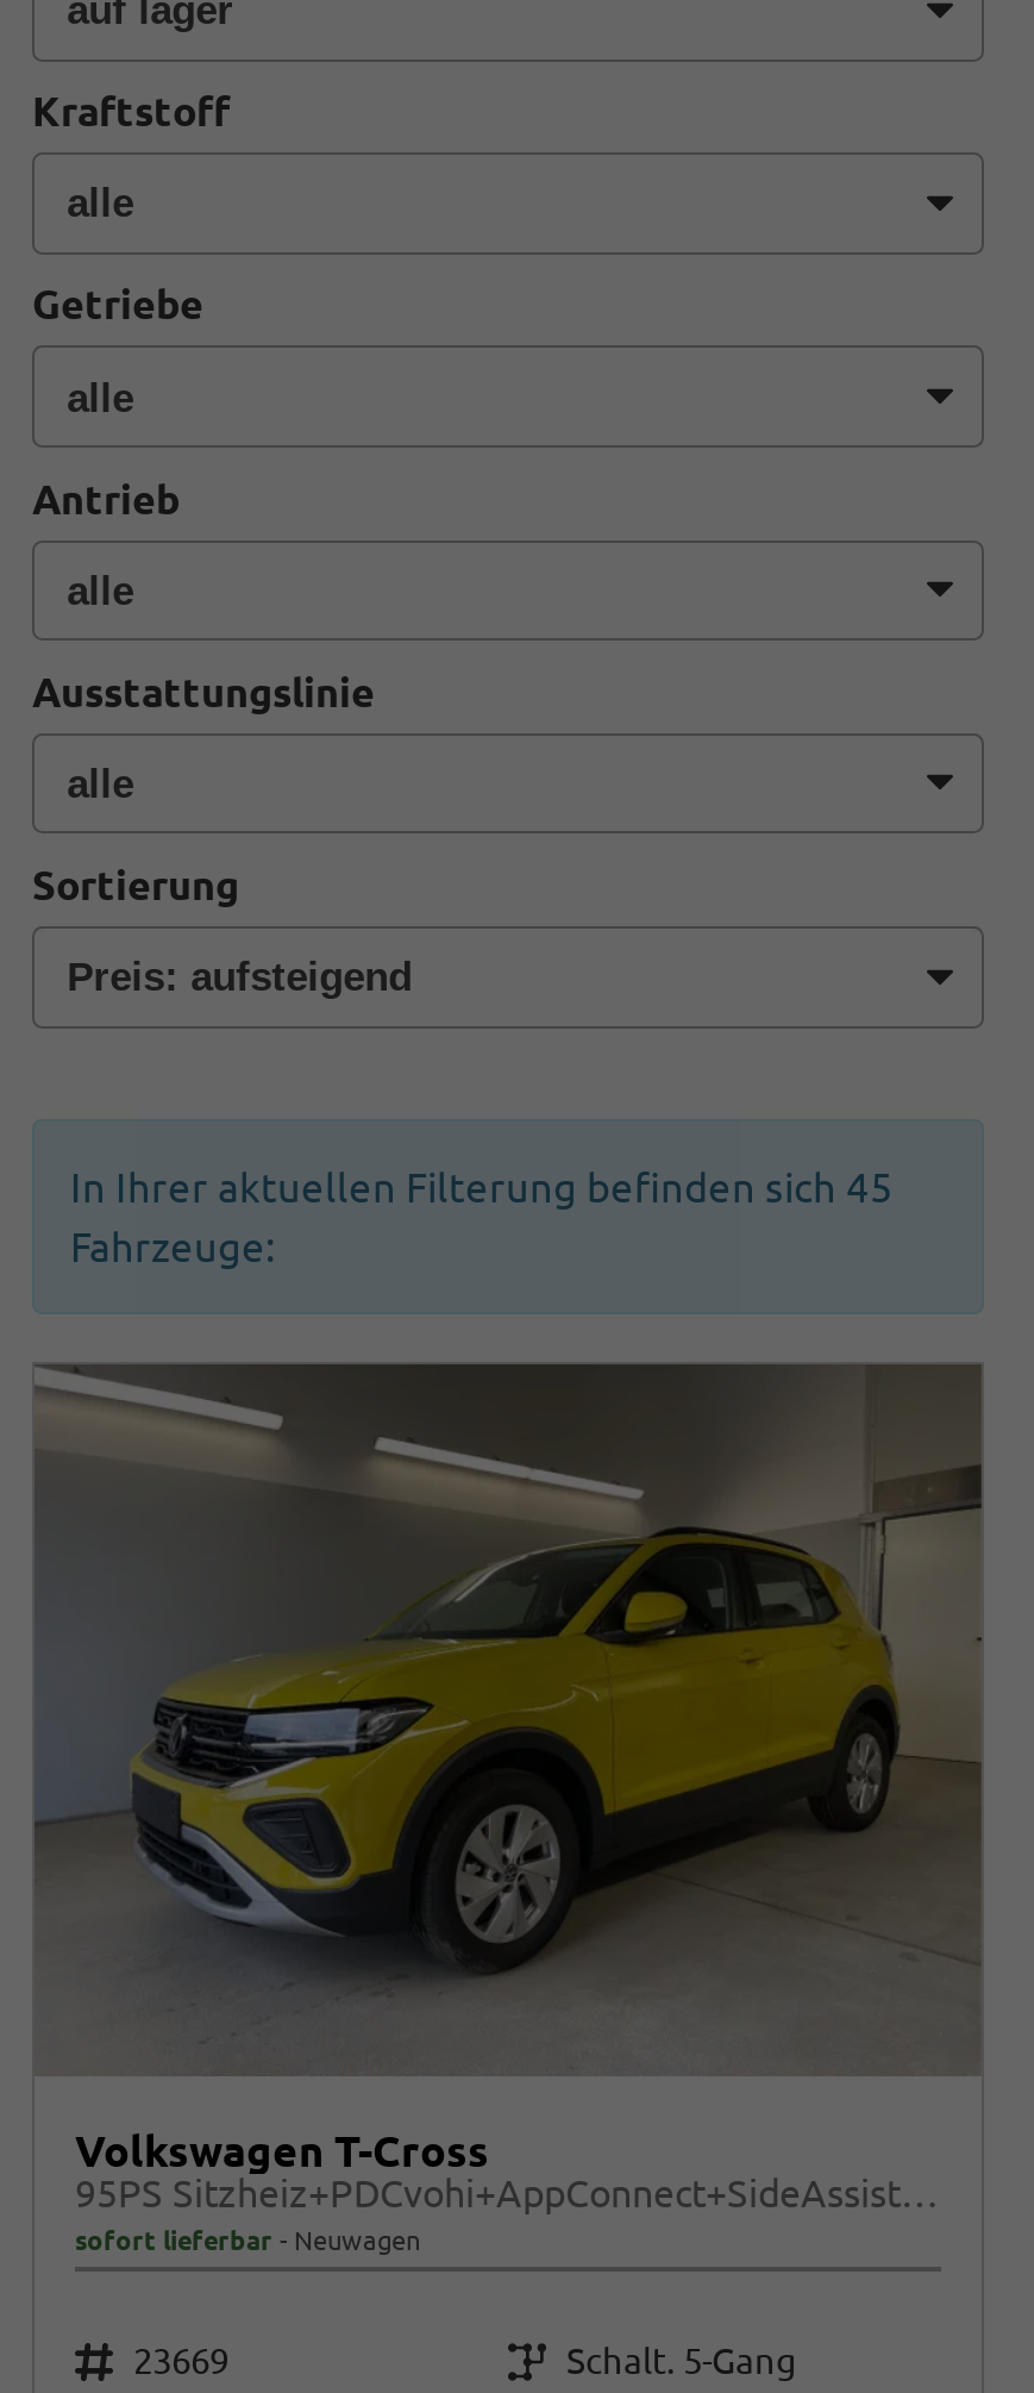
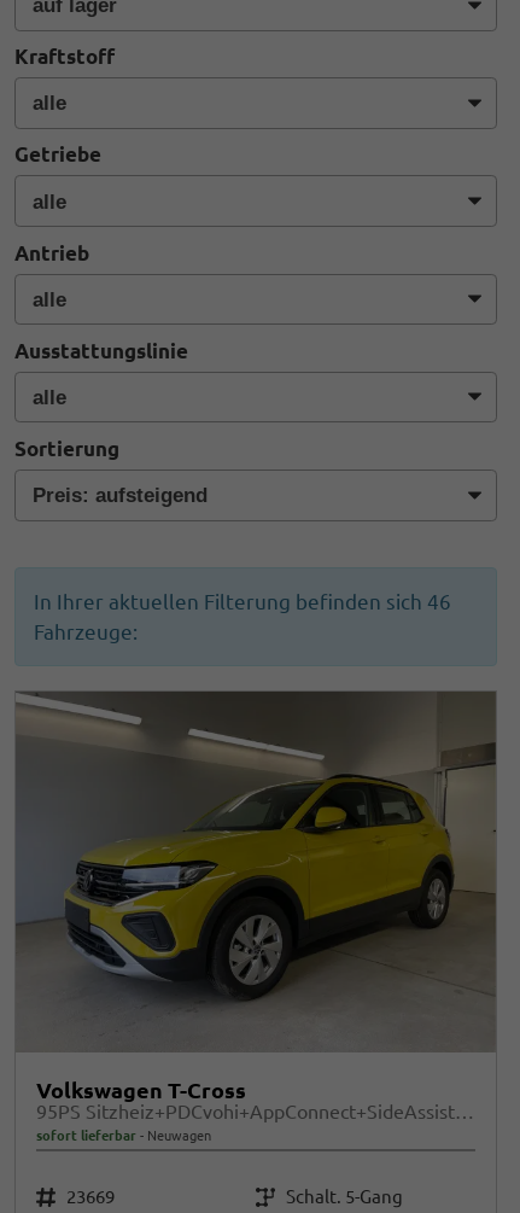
[70,1165,894,1210] In Ihrer aktuellen Filterung befinden sich 45 -> [34,590,451,613] In Ihrer aktuellen Filterung befinden sich 46

